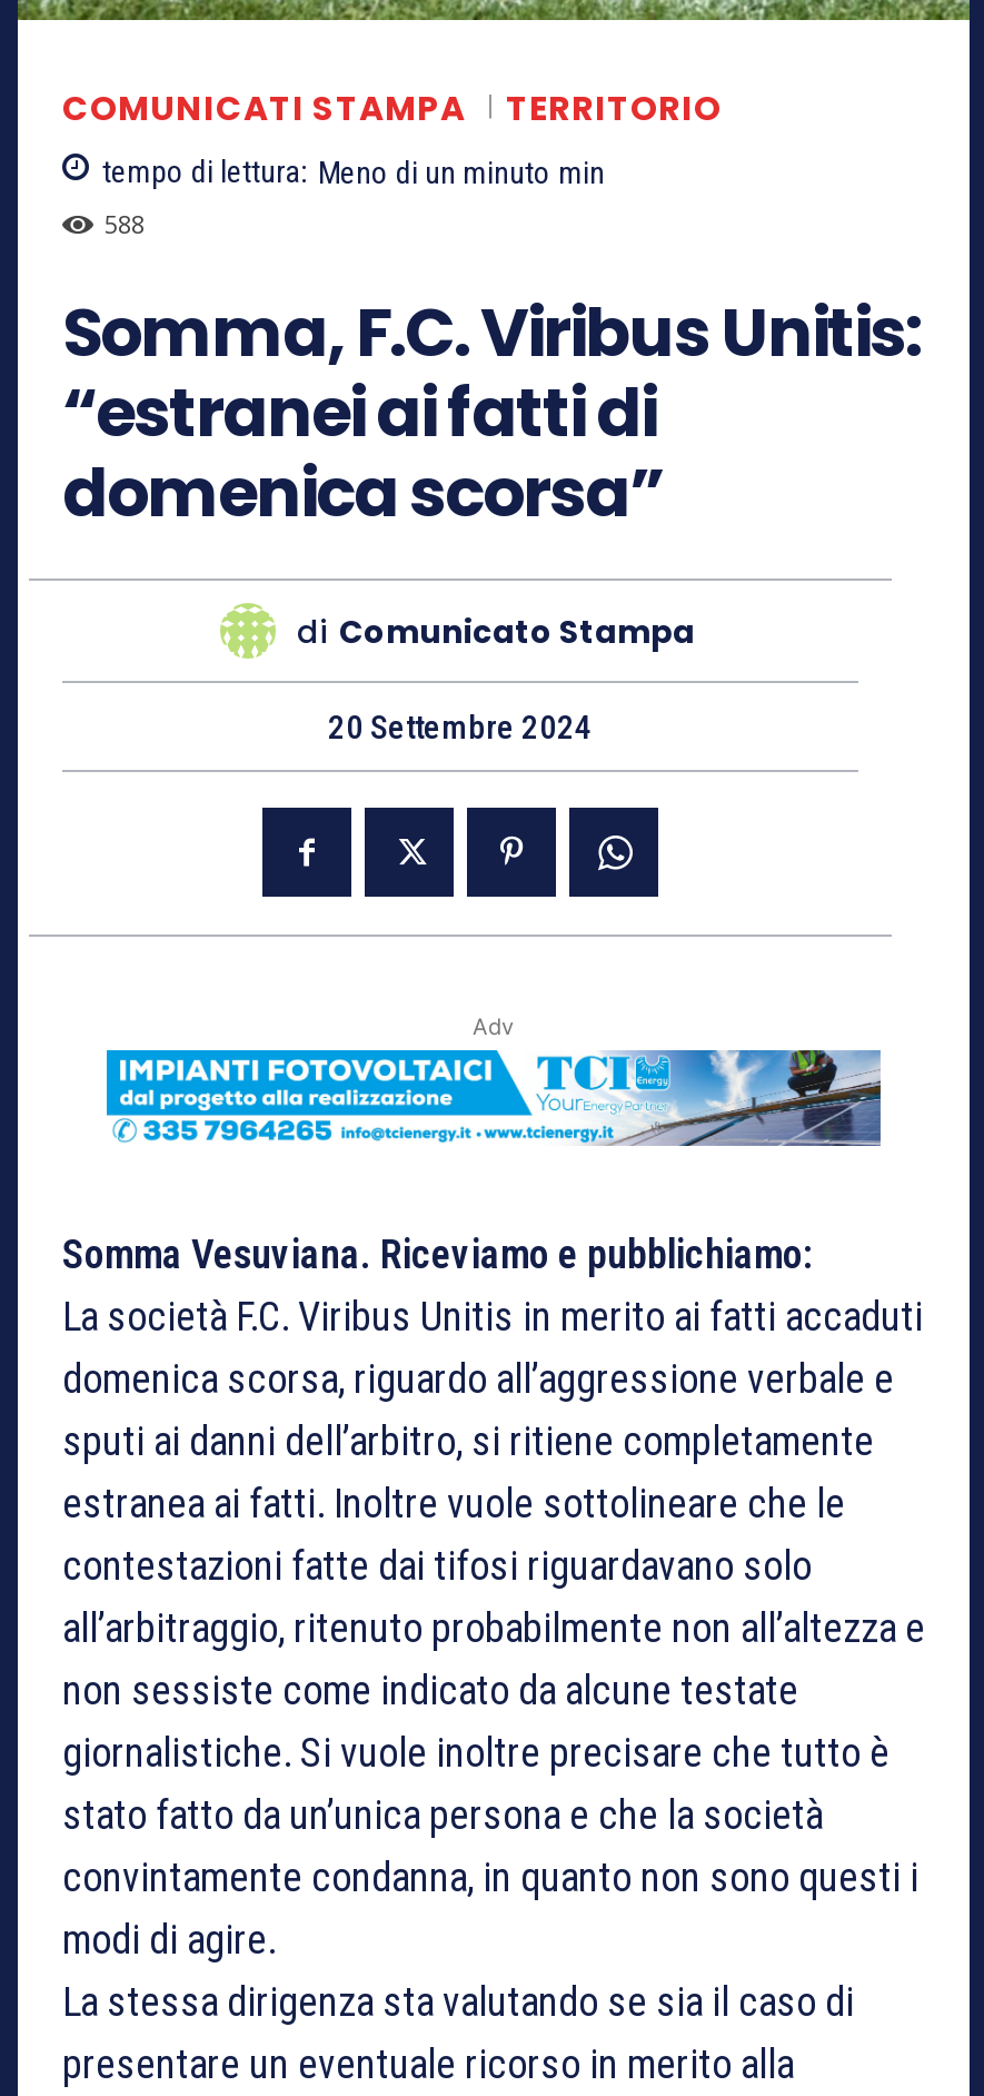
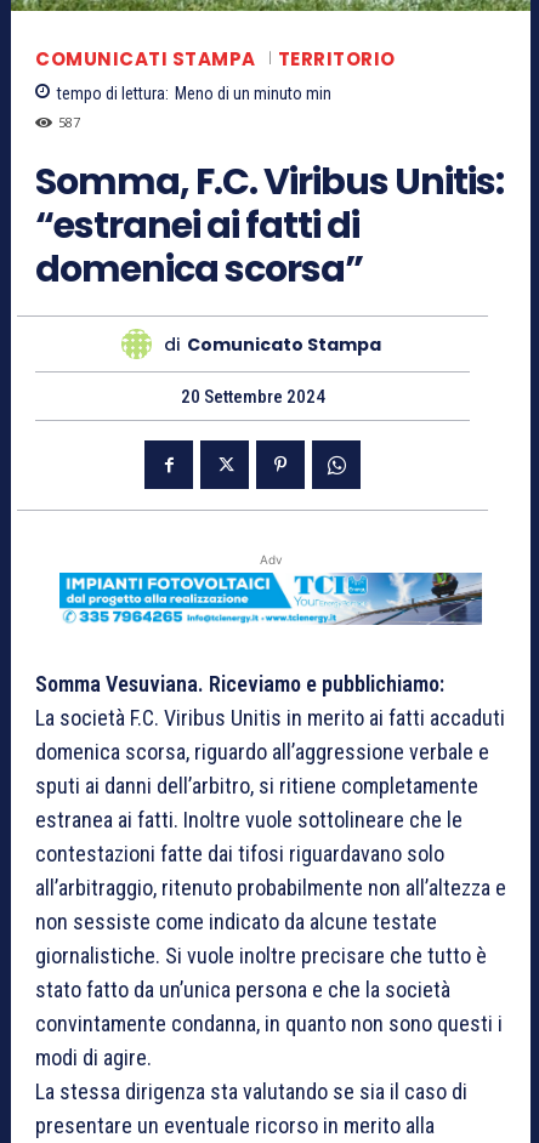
[105,207,145,241] 588 -> [58,113,80,131] 587

